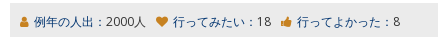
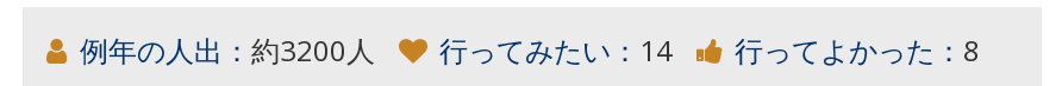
[34,13,271,30] 例年の人出：2000人 | 行ってみたい：18 -> [80,30,673,70] 例年の人出：約3200人 | 行ってみたい：14

